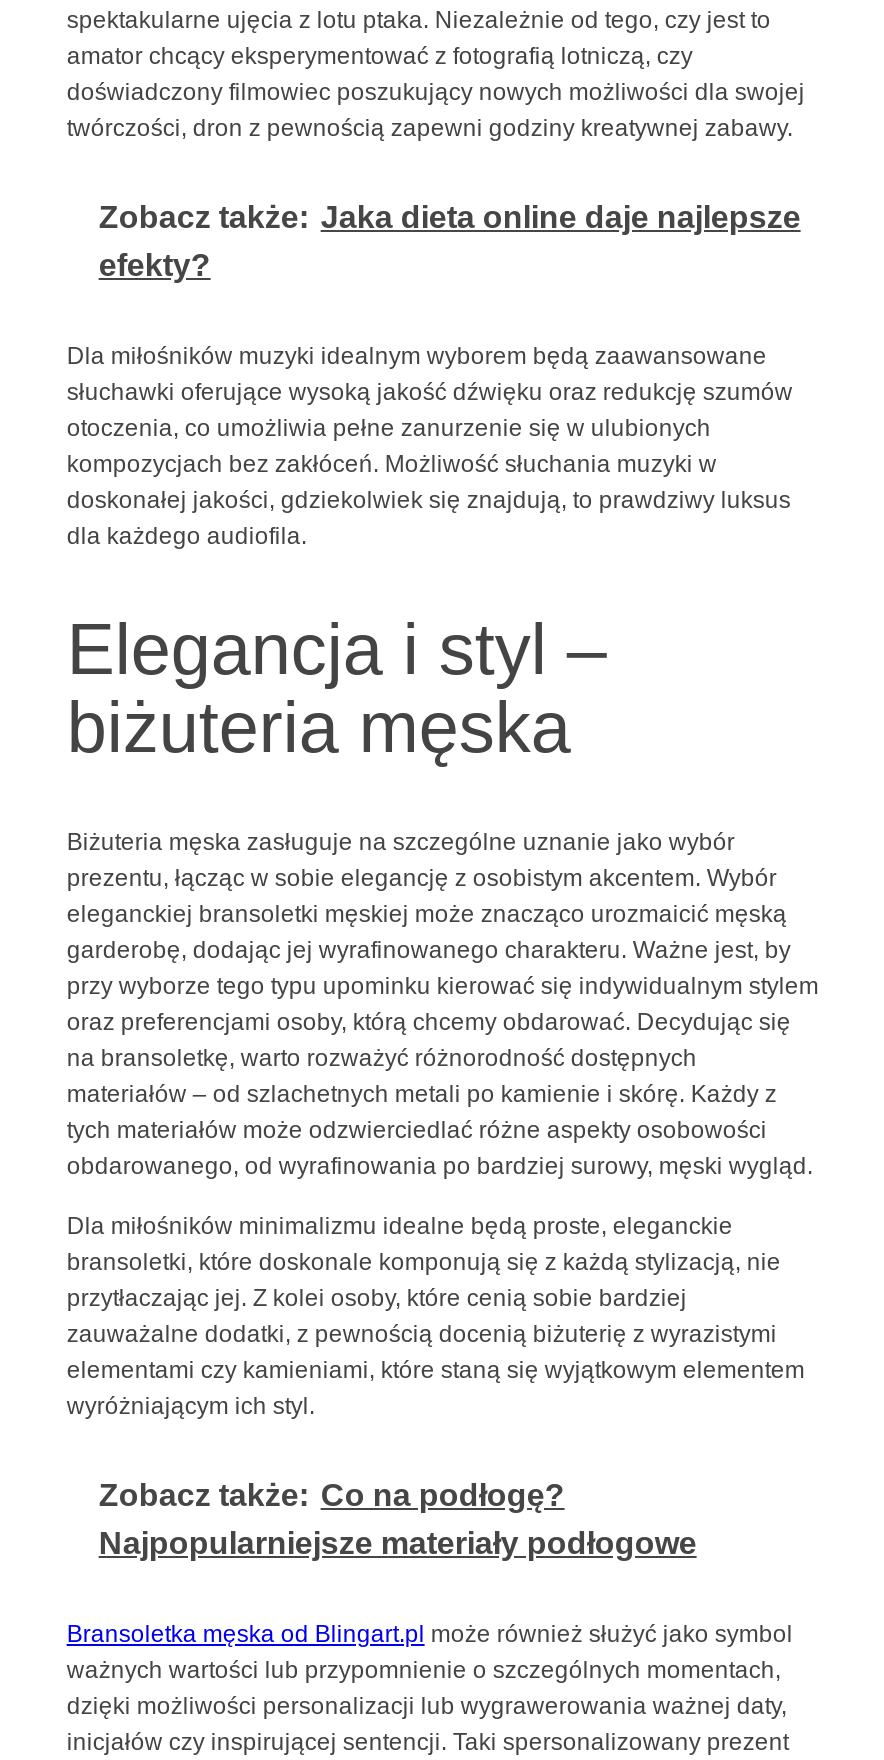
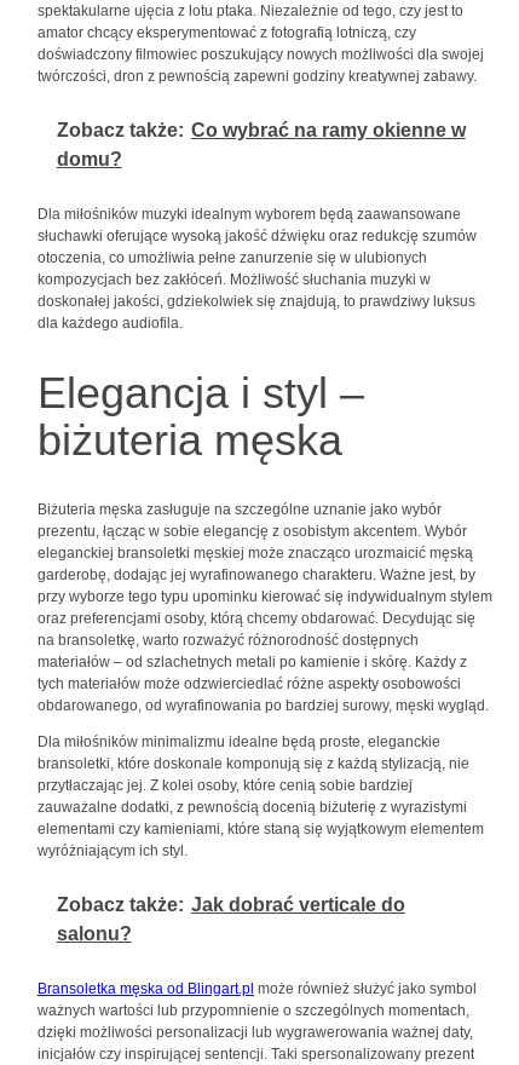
[99,199,801,281] Zobacz także: Jaka dieta online daje najlepsze | efekty? -> [57,120,466,170] Zobacz także: Co wybrać na ramy okienne w | domu?
[99,1478,697,1560] Zobacz także: Co na podłogę? | Najpopularniejsze materiały podłogowe -> [57,894,405,944] Zobacz także: Jak dobrać verticale do | salonu?

